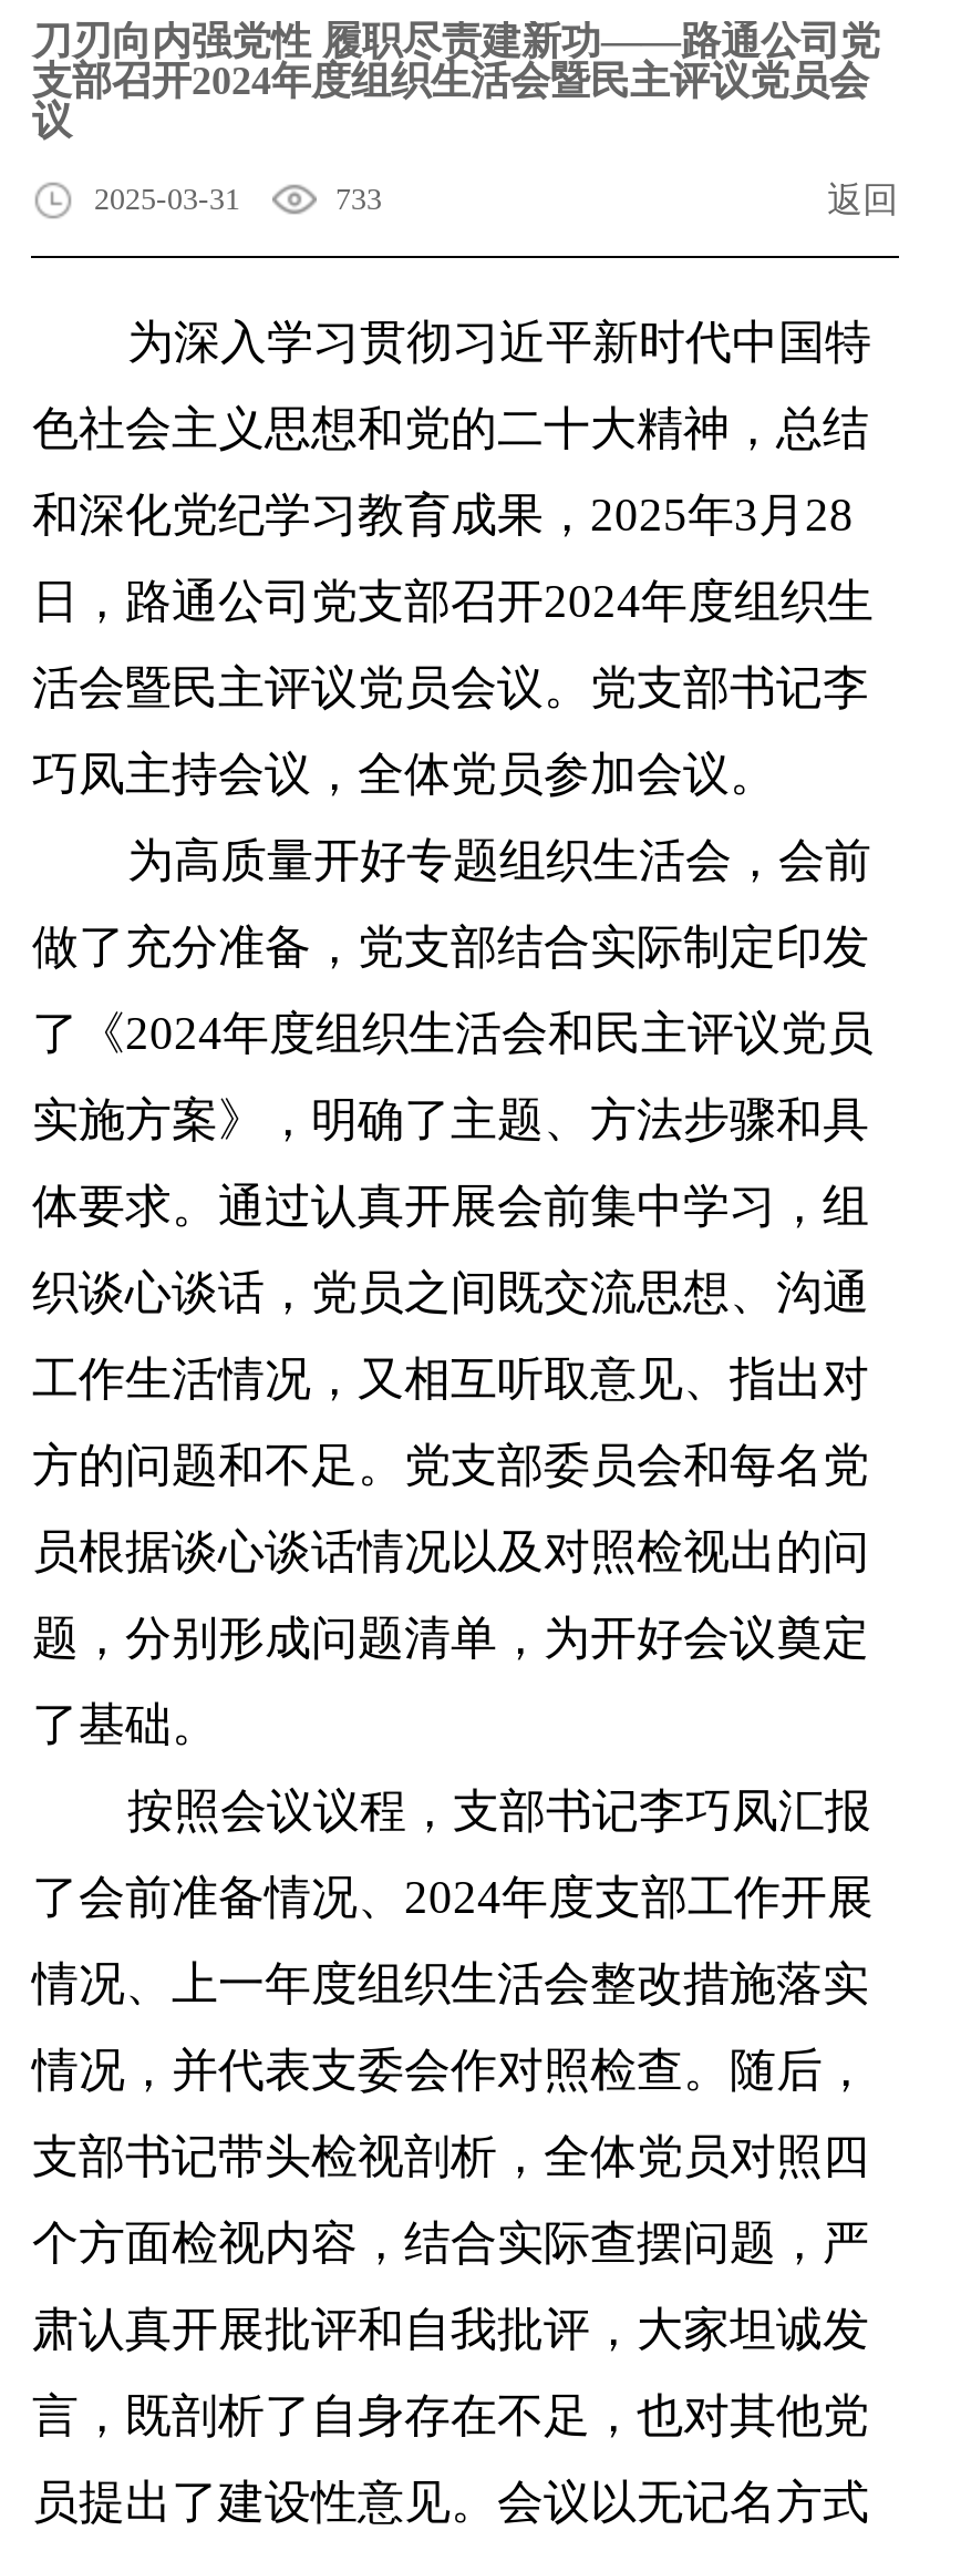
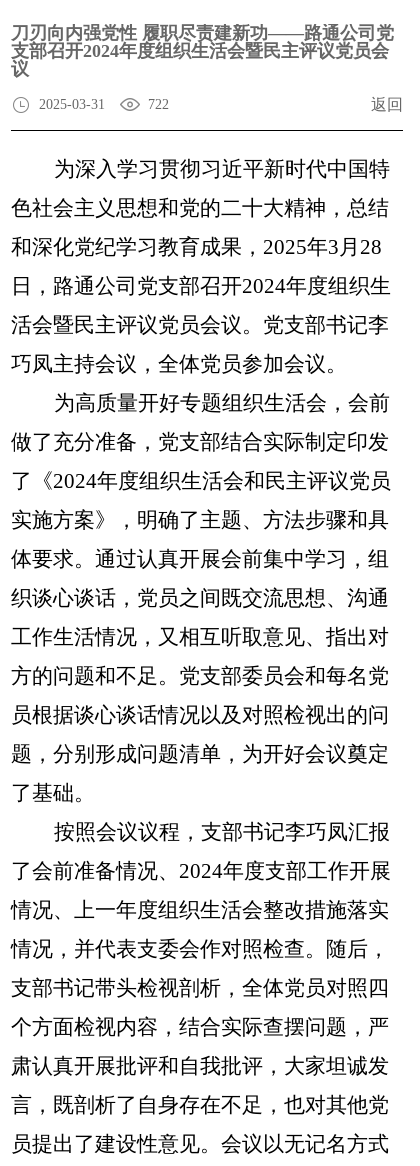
[335,183,382,216] 733 -> [148,97,169,112] 722

